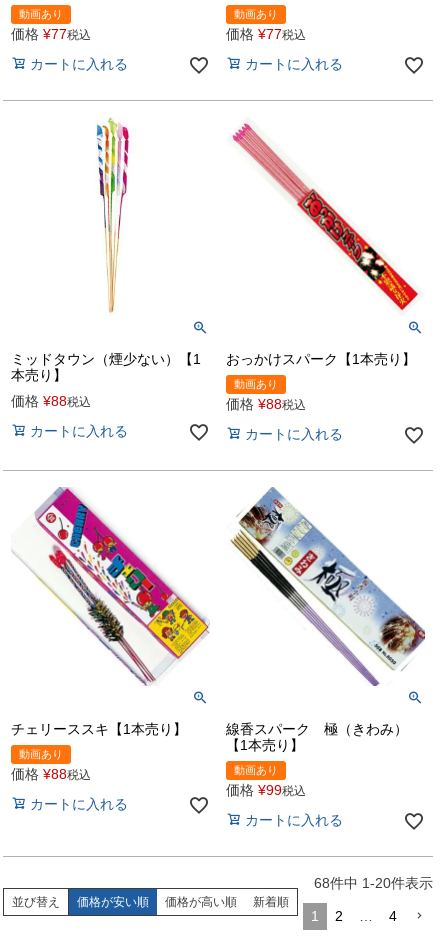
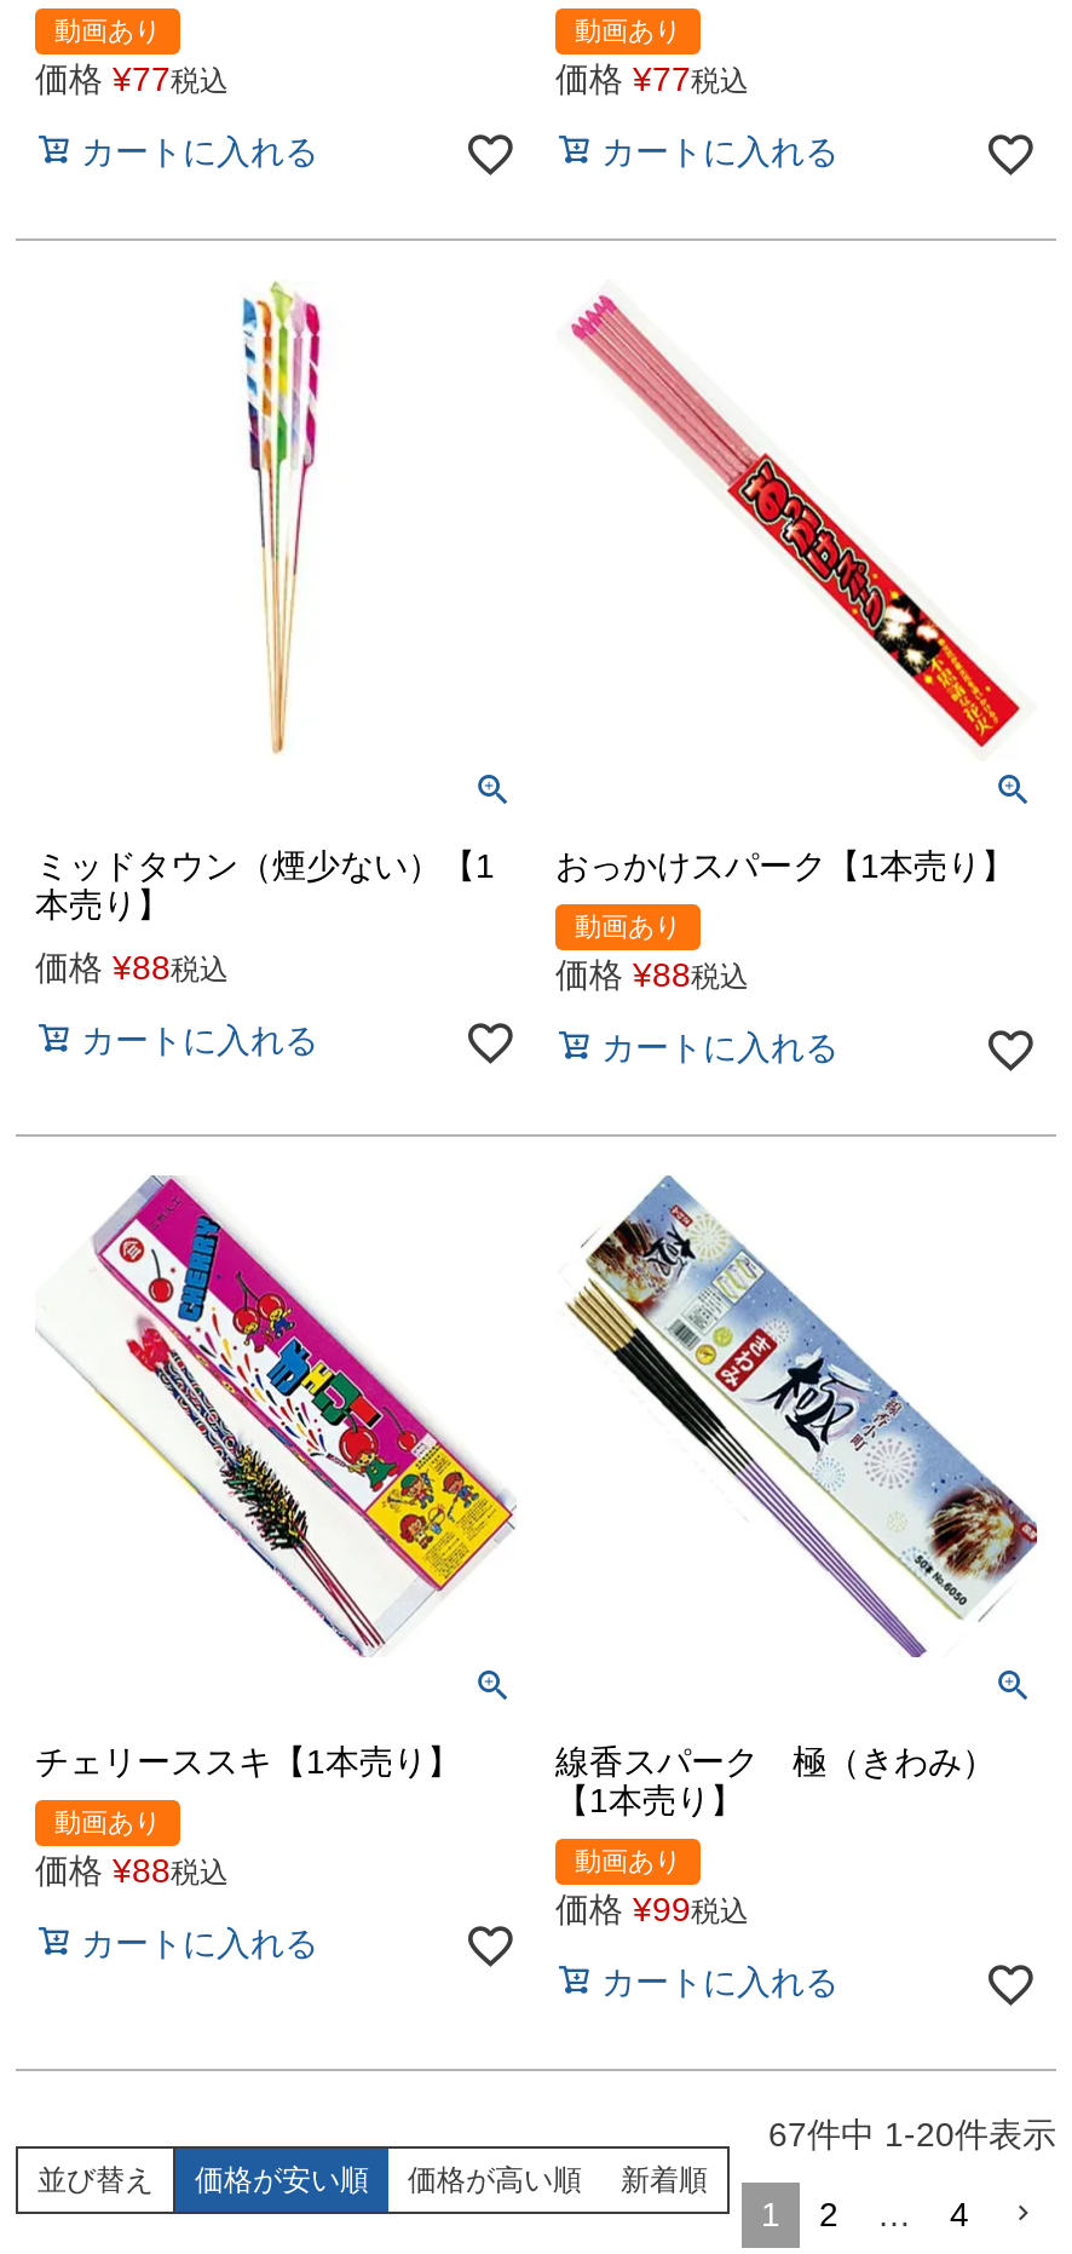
[314,875,433,891] 68件中 1-20件表示 -> [768,2115,1056,2154] 67件中 1-20件表示

